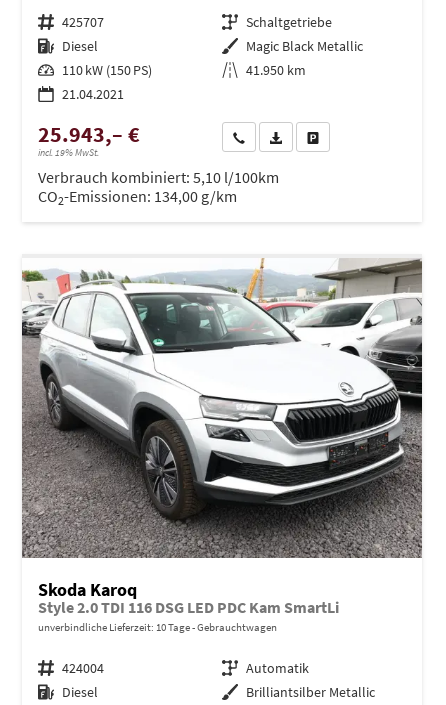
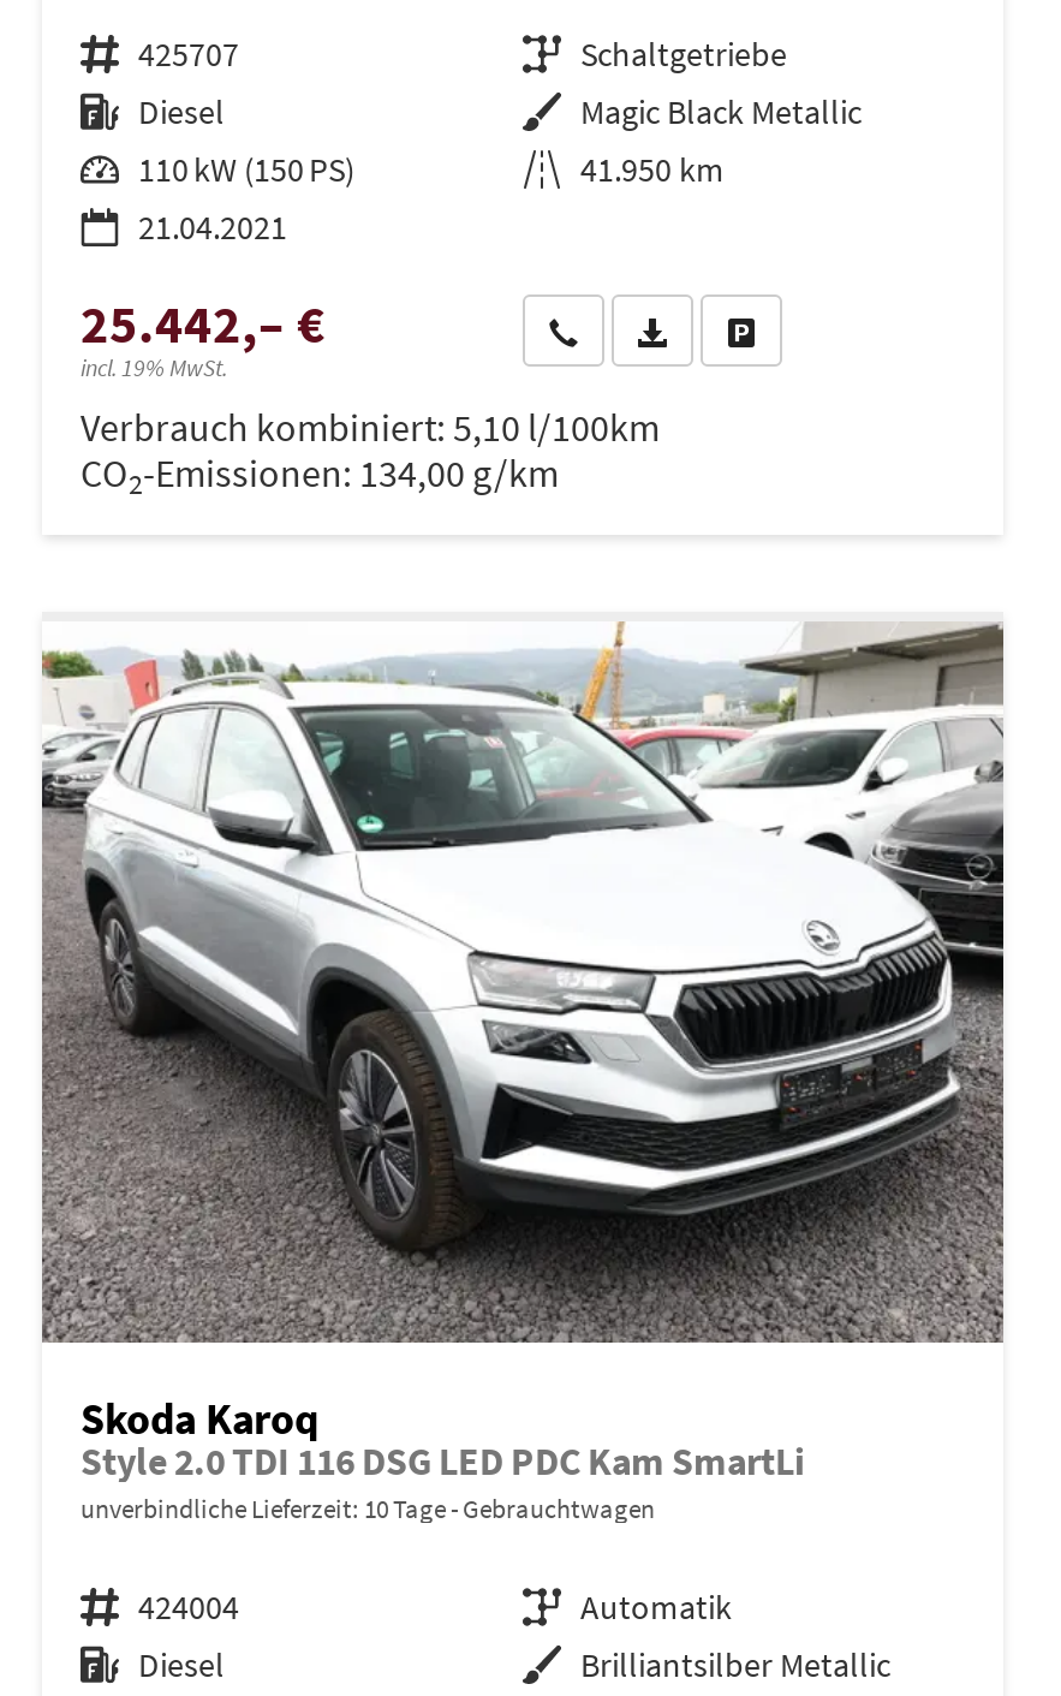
[38,120,140,148] 25.943,– € -> [81,290,326,357] 25.442,– €

